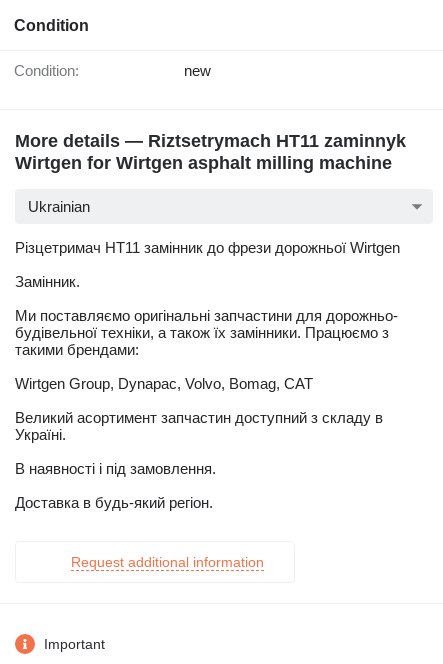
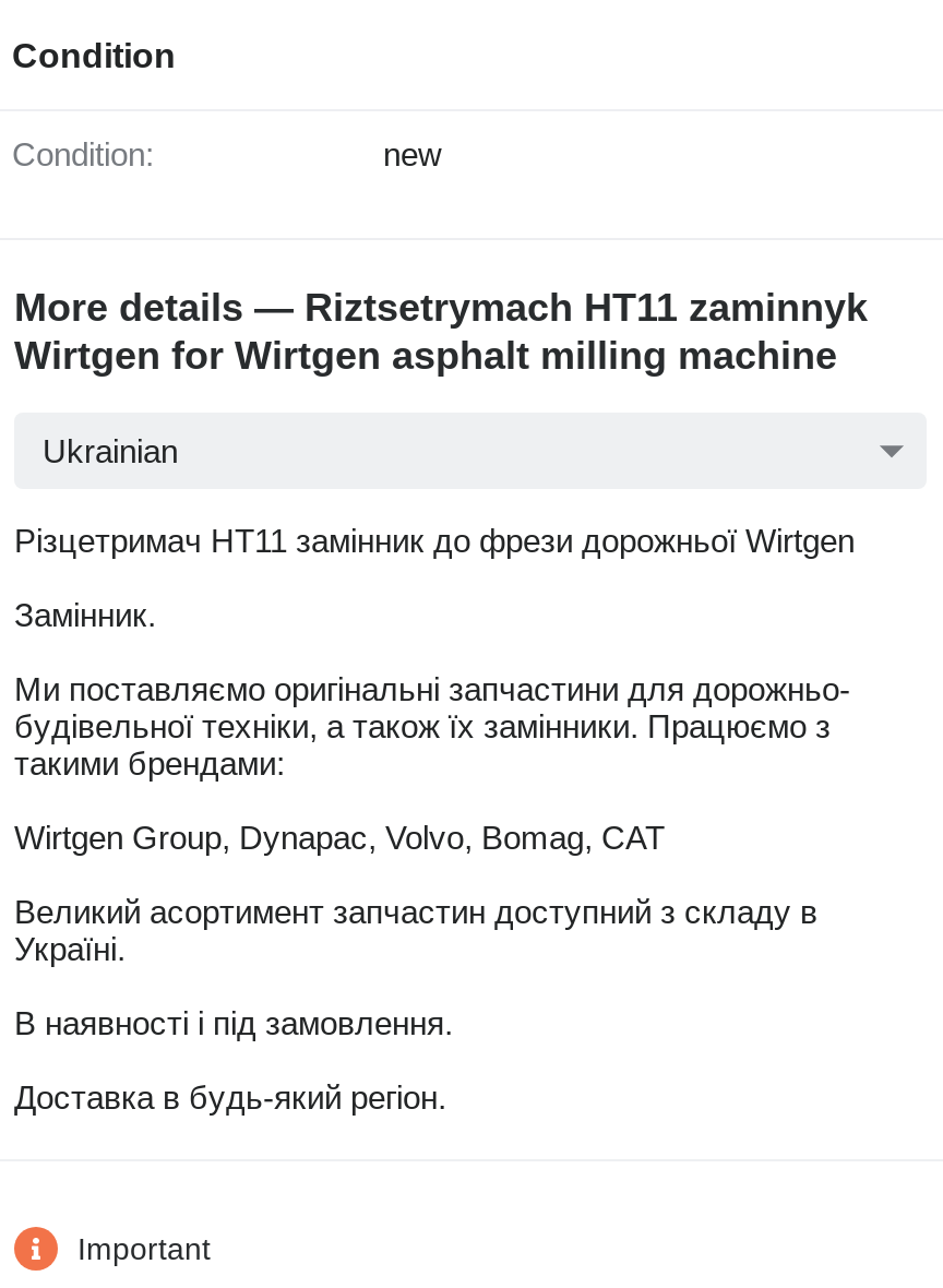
[71,554,264,570] Request additional information -> none

